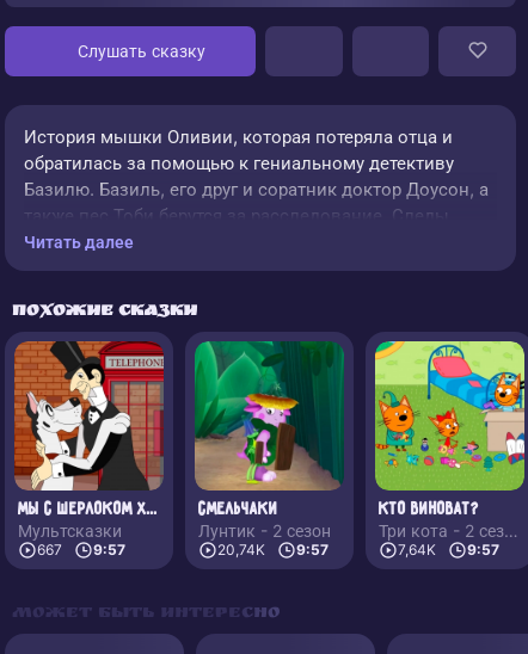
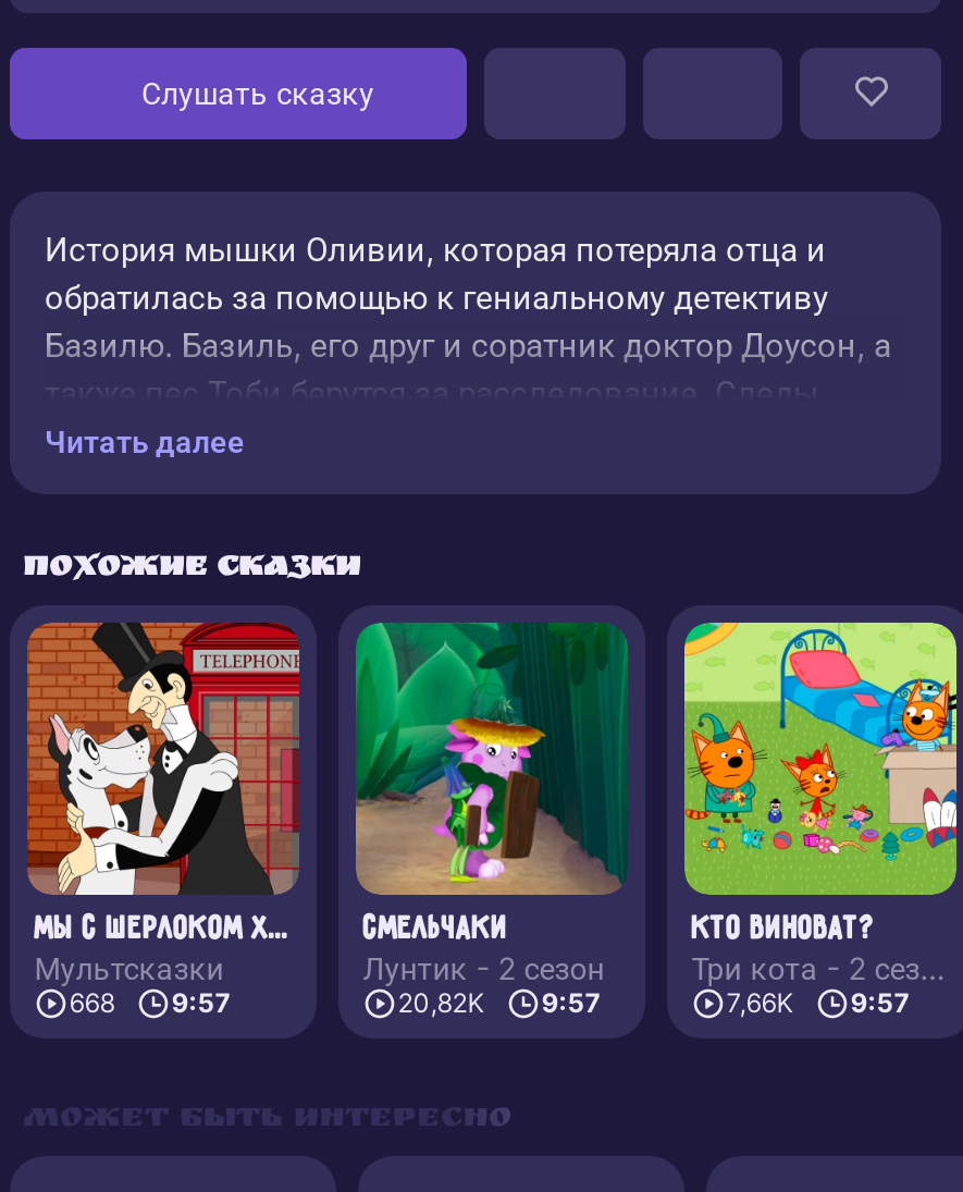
[37,541,126,559] 667 9:57 -> [69,987,230,1020] 668 9:57
[218,541,329,559] 20,74K 9:57 -> [398,987,600,1020] 20,82K 9:57
[398,541,500,559] 7,64K 9:57 -> [726,987,909,1020] 7,66K 9:57

